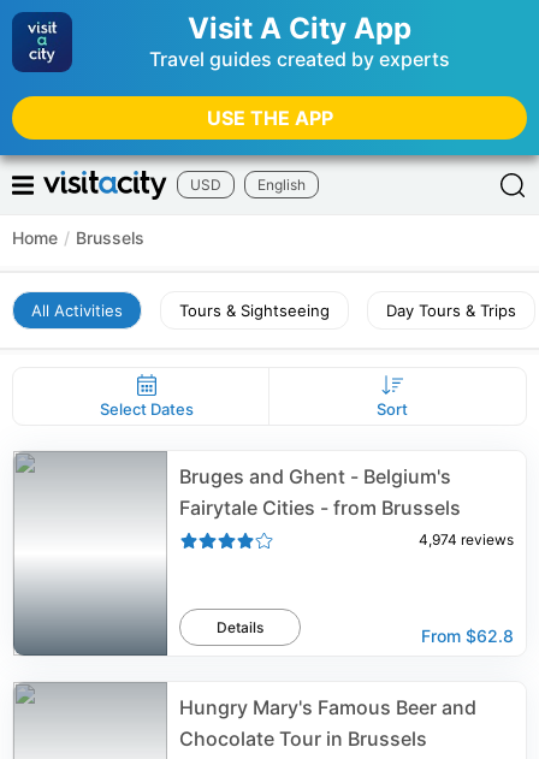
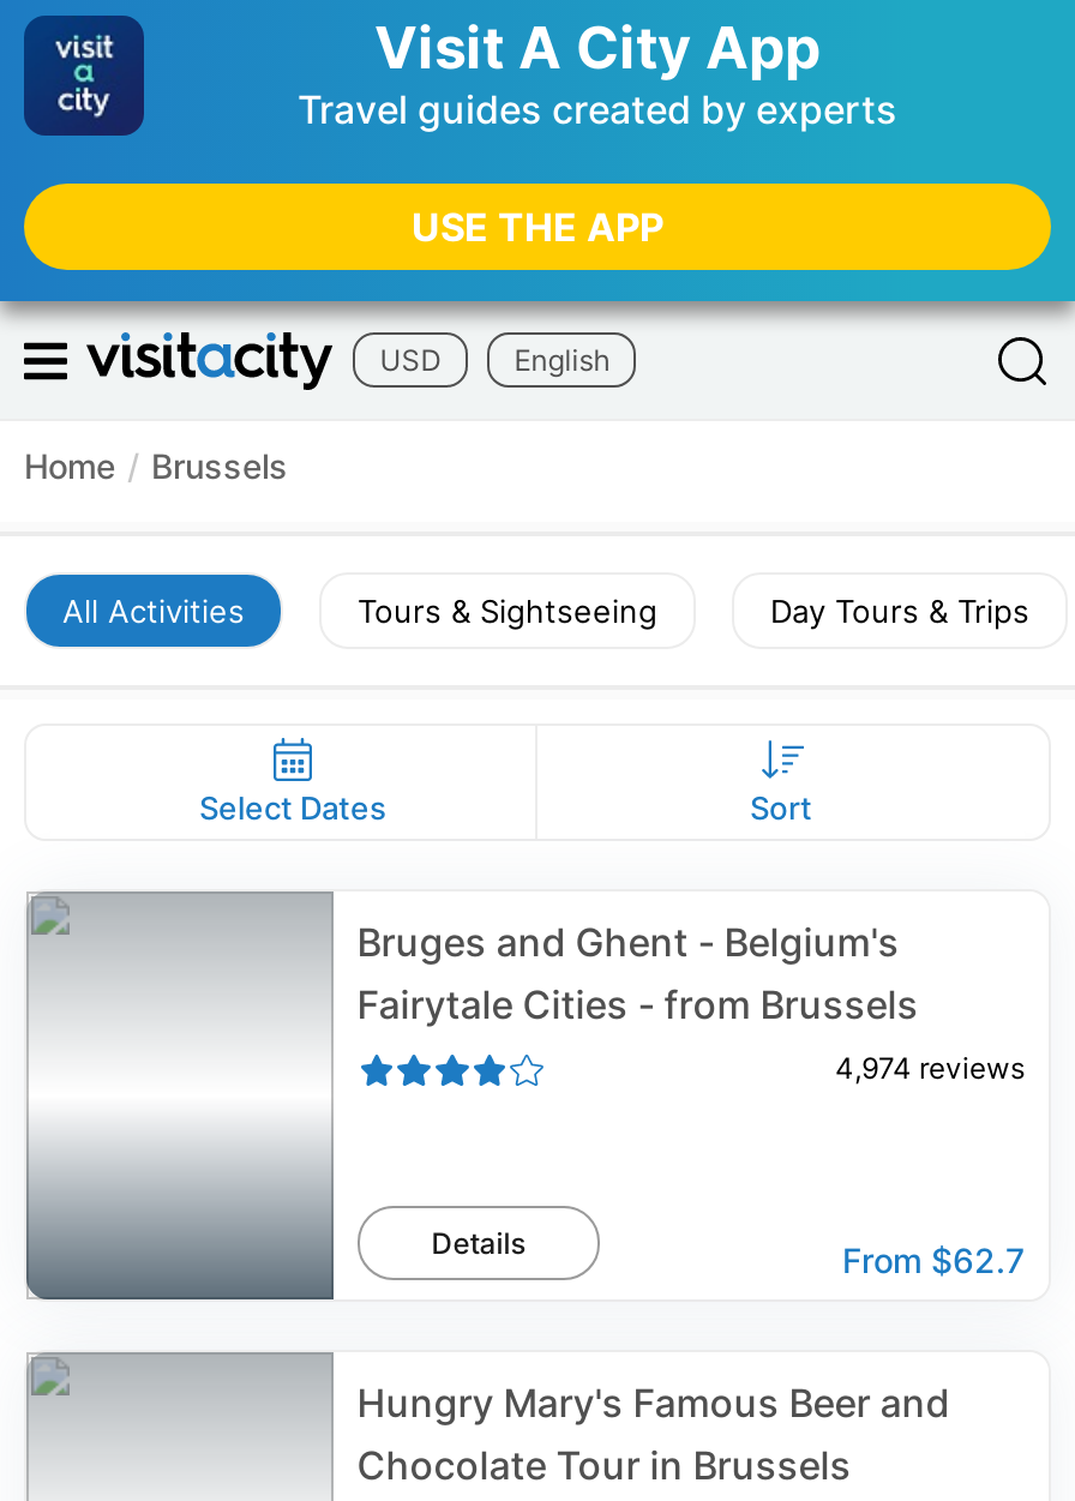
[421,625,514,646] From $62.8 -> [842,1239,1025,1280] From $62.7

